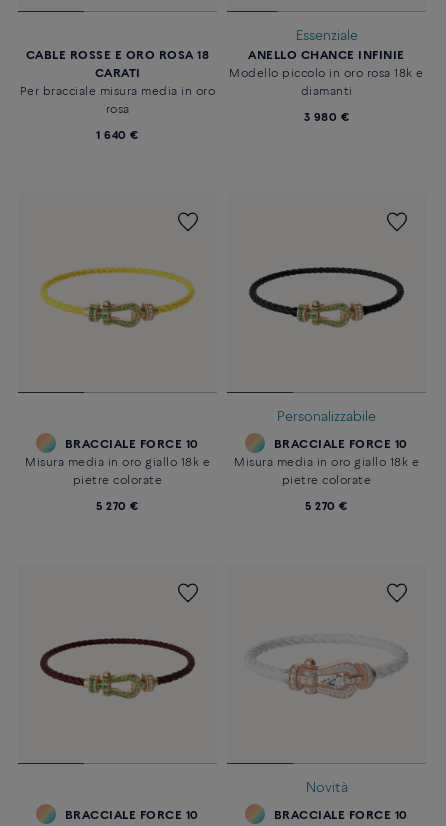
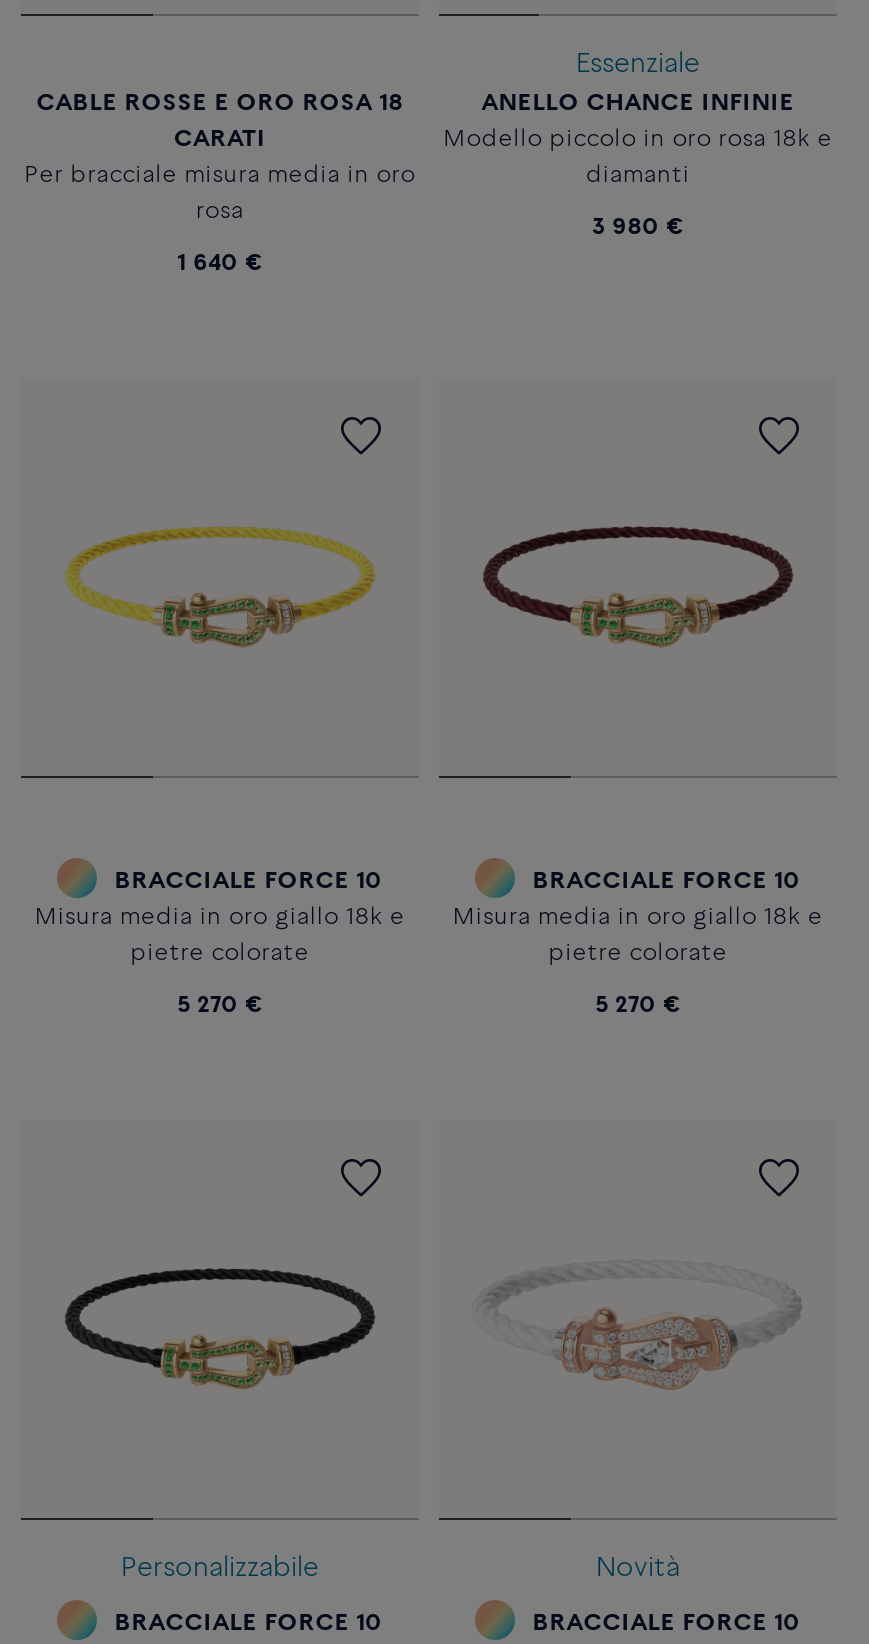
moved [249,267,404,318] -> [67,1268,373,1370]: [image]
moved [277,410,376,425] -> [121,1554,319,1584]: Personalizzabile
moved [41,638,194,688] -> [483,526,793,626]: [image]

